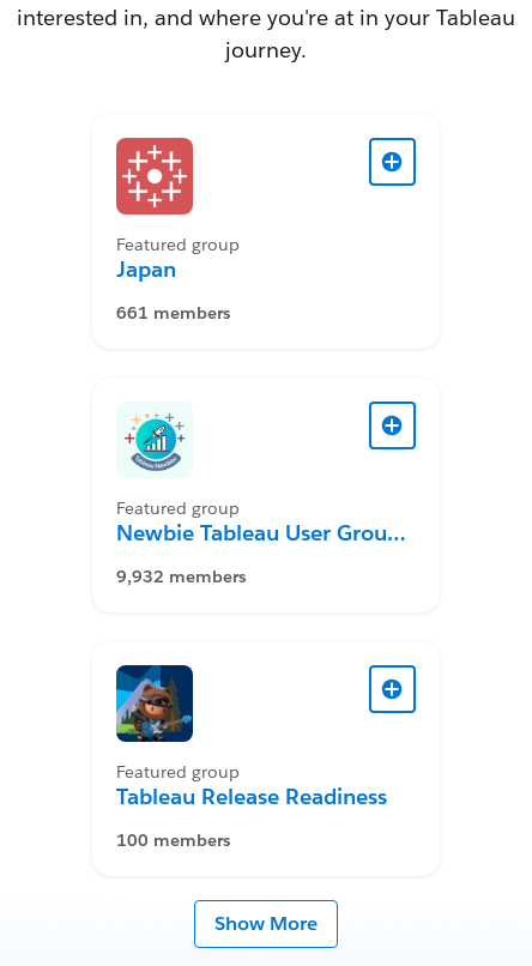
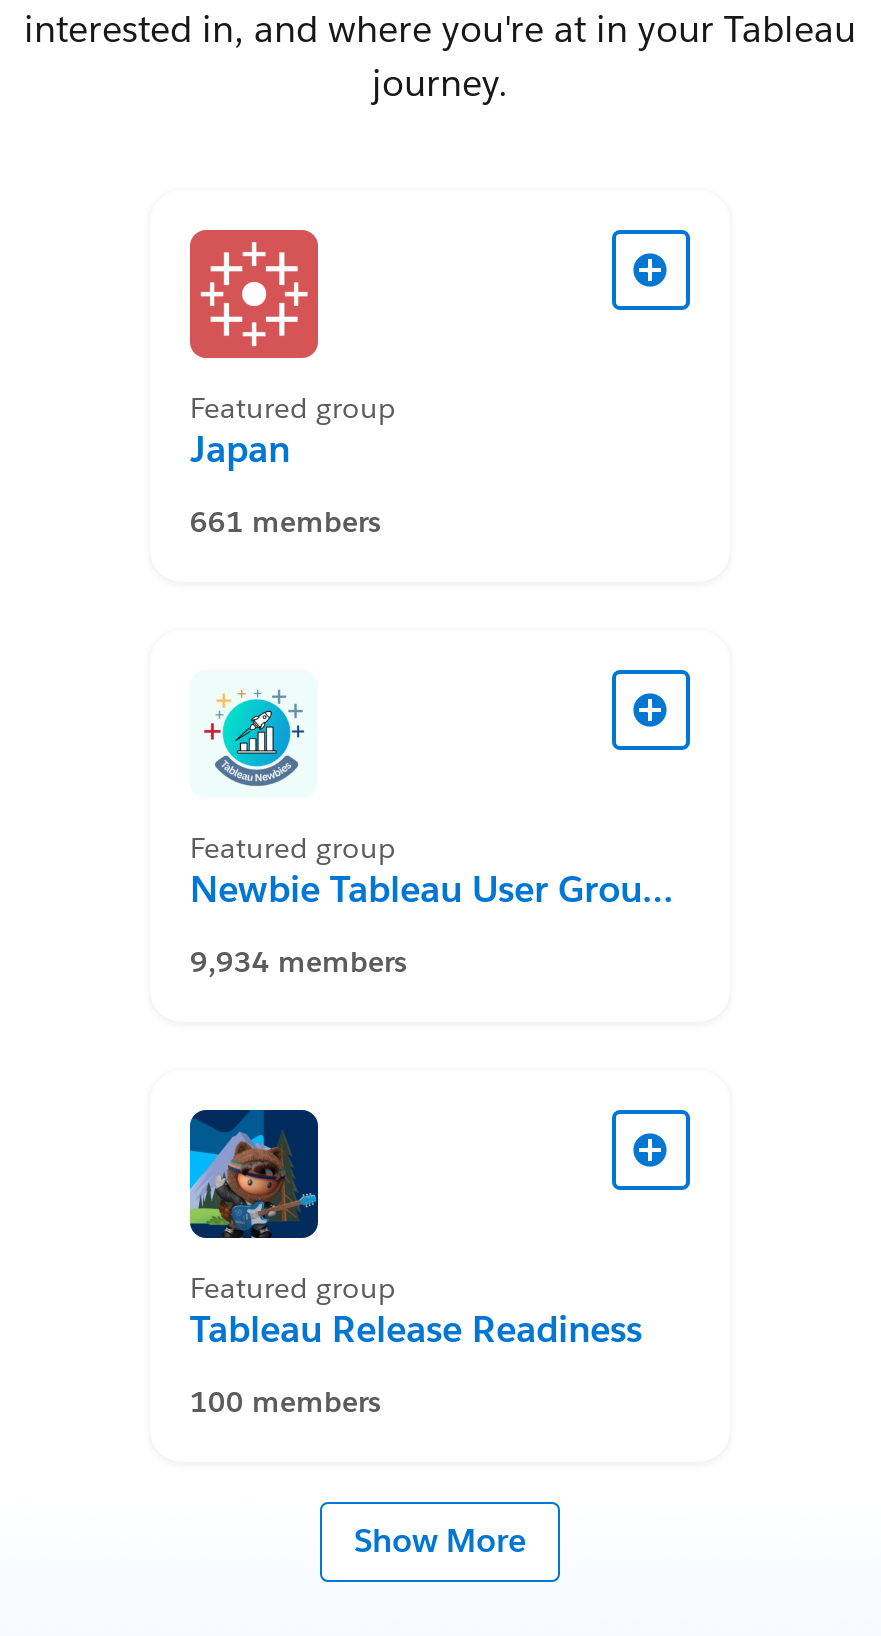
[116,566,246,587] 9,932 members -> [190,944,406,980] 9,934 members

